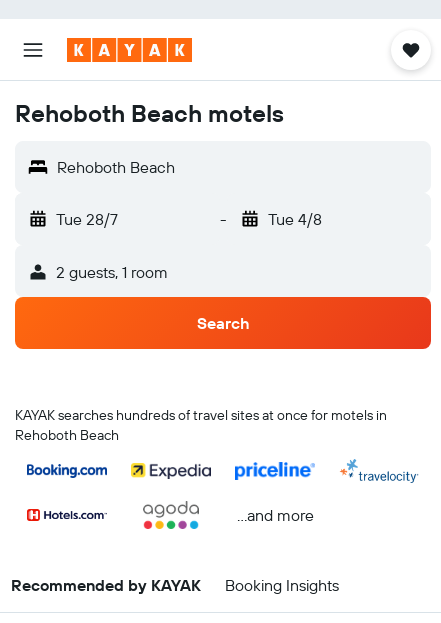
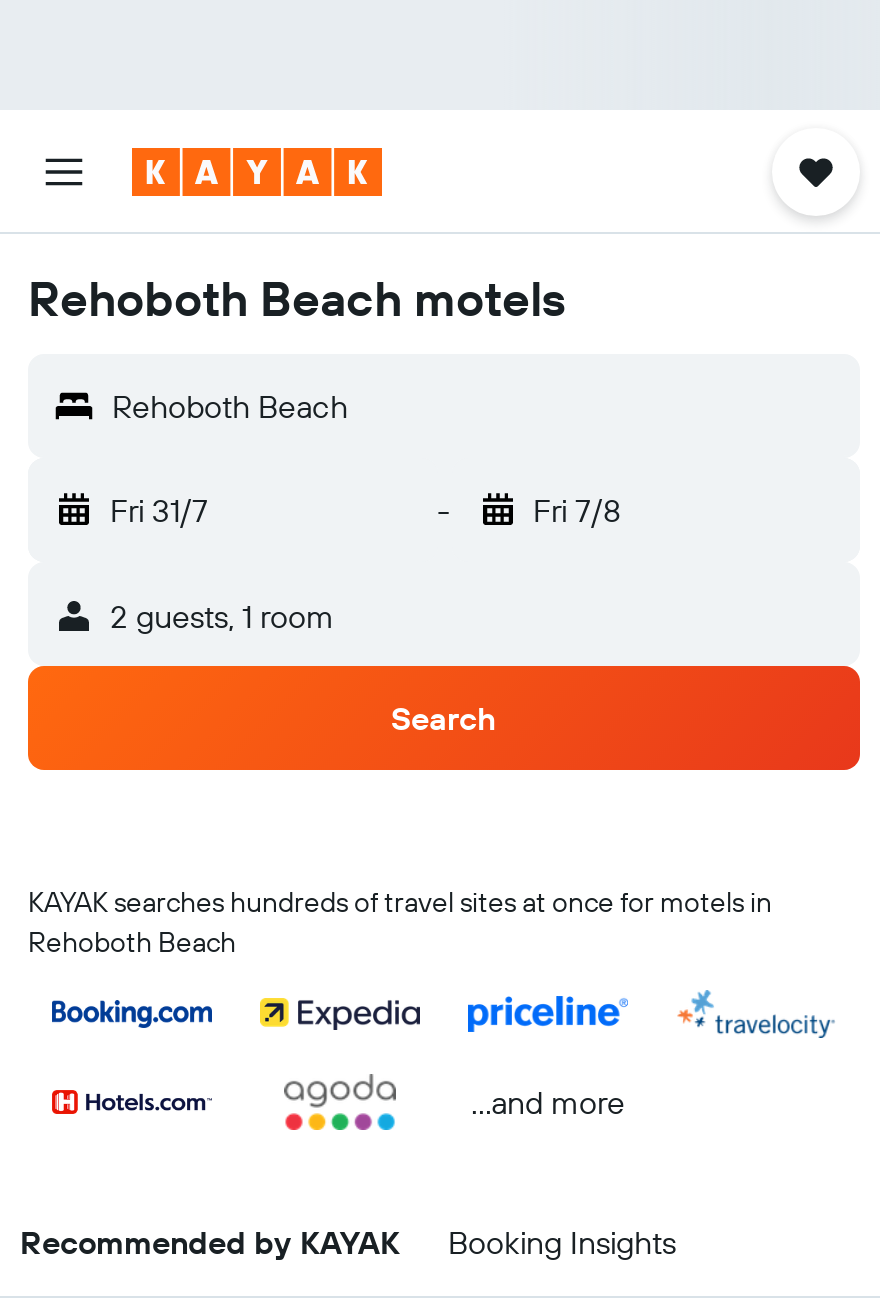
[56,209,118,229] Tue 28/7 -> [110,490,208,530] Fri 31/7
[267,209,321,229] Tue 4/8 -> [533,490,621,530] Fri 7/8

